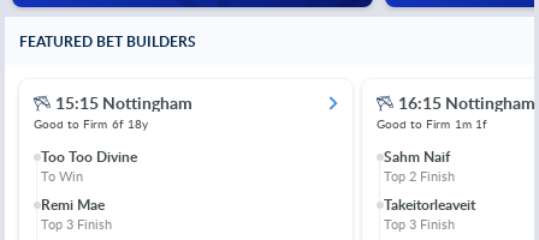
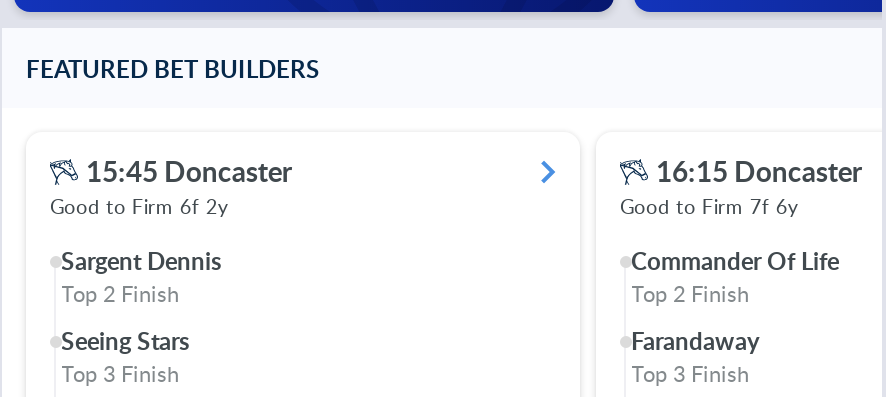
[34,91,192,132] 15:15 Nottingham | Good to Firm 6f 18y -> [50,152,292,220] 15:45 Doncaster | Good to Firm 6f 2y
[377,91,535,132] 16:15 Nottingham | Good to Firm 1m 1f -> [620,152,862,220] 16:15 Doncaster | Good to Firm 7f 6y
[40,147,137,185] Too Too Divine | To Win -> [61,244,221,308] Sargent Dennis | Top 2 Finish
[383,147,449,167] Sahm Naif -> [631,244,839,278] Commander Of Life
[40,195,104,215] Remi Mae -> [61,324,189,358] Seeing Stars
[383,195,475,215] Takeitorleaveit -> [631,324,759,358] Farandaway

